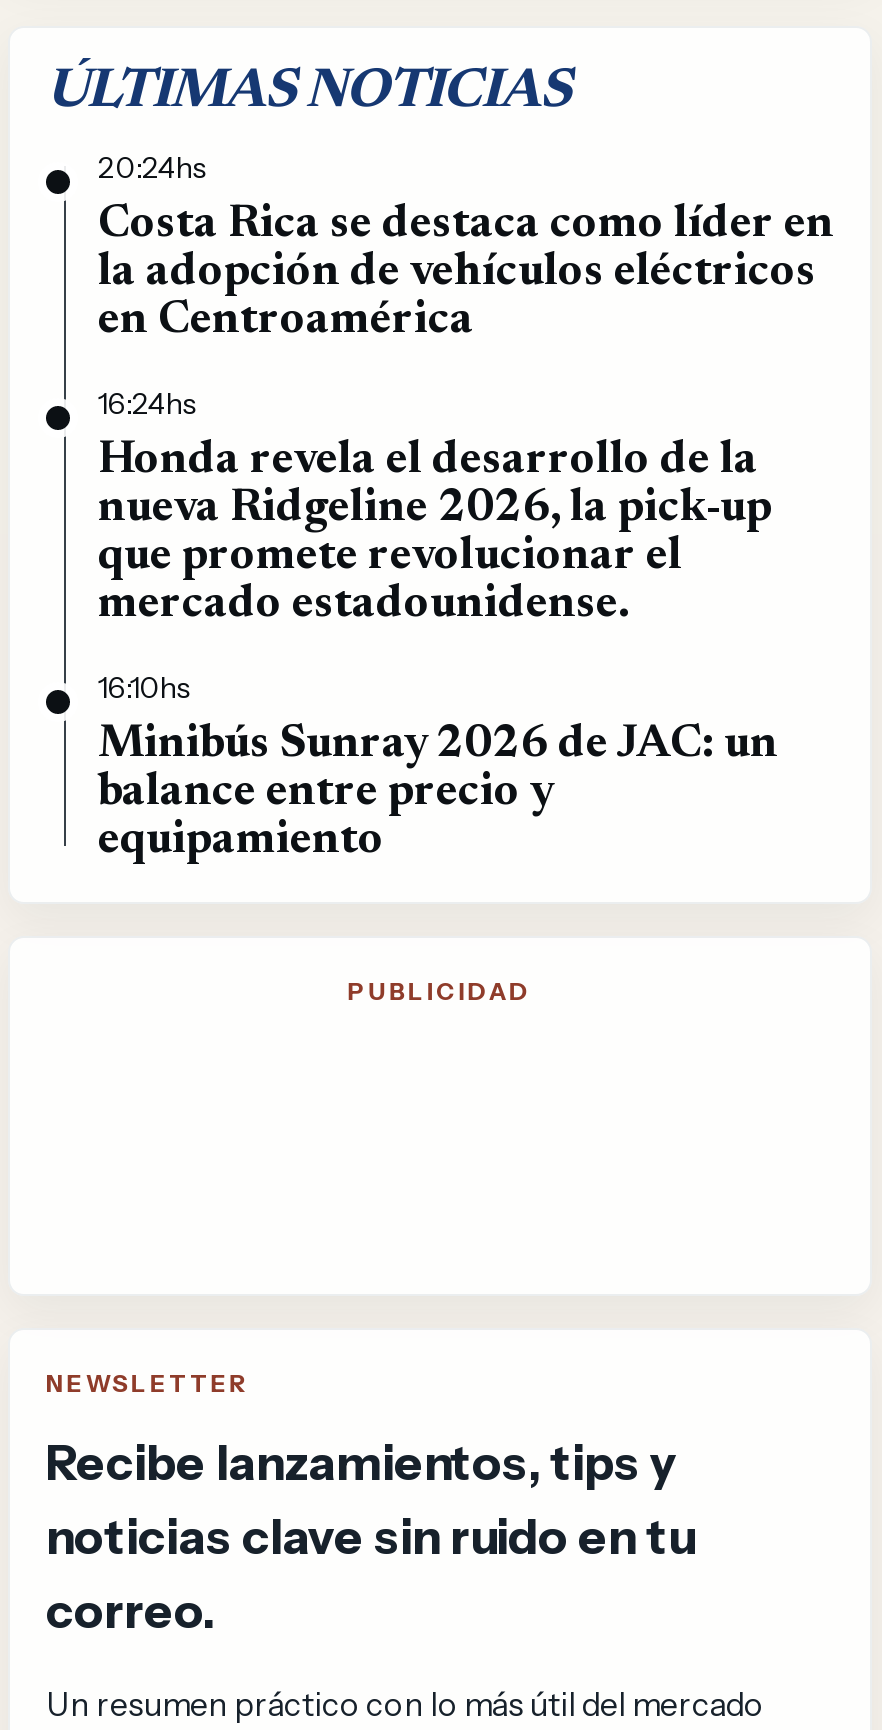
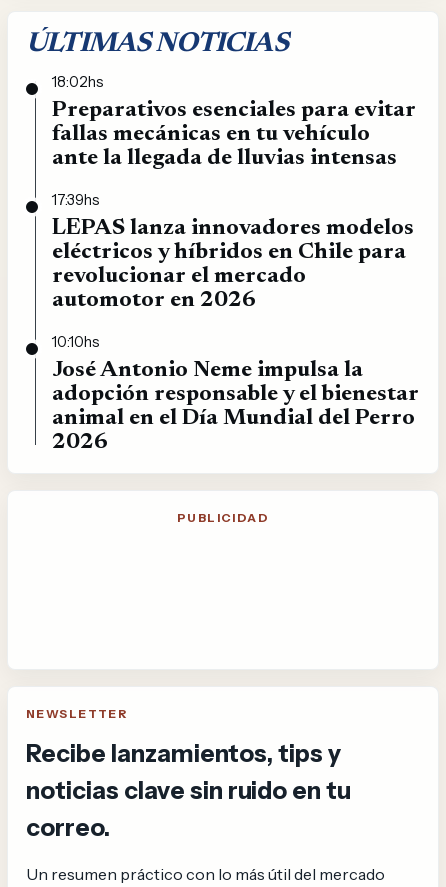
[98,150,834,344] 20:24hs | Costa Rica se destaca como líder en | la adopción de vehículos eléctricos | en Centroamérica -> [52,73,416,170] 18:02hs | Preparativos esenciales para evitar | fallas mecánicas en tu vehículo | ante la llegada de lluvias intensas
[98,386,772,628] 16:24hs | Honda revela el desarrollo de la | nueva Ridgeline 2026, la pick-up | que promete revolucionar el | mercado estadounidense. -> [52,191,414,312] 17:39hs | LEPAS lanza innovadores modelos | eléctricos y híbridos en Chile para | revolucionar el mercado | automotor en 2026
[98,670,778,864] 16:10hs | Minibús Sunray 2026 de JAC: un | balance entre precio y | equipamiento -> [52,333,419,454] 10:10hs | José Antonio Neme impulsa la | adopción responsable y el bienestar | animal en el Día Mundial del Perro | 2026

